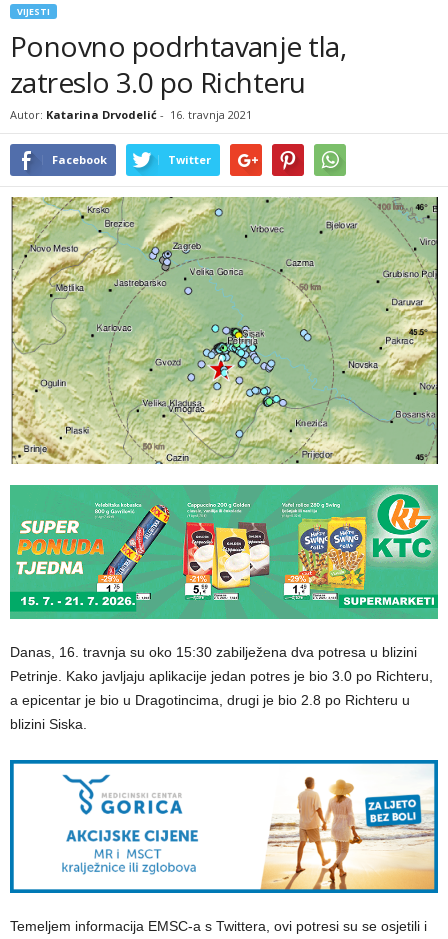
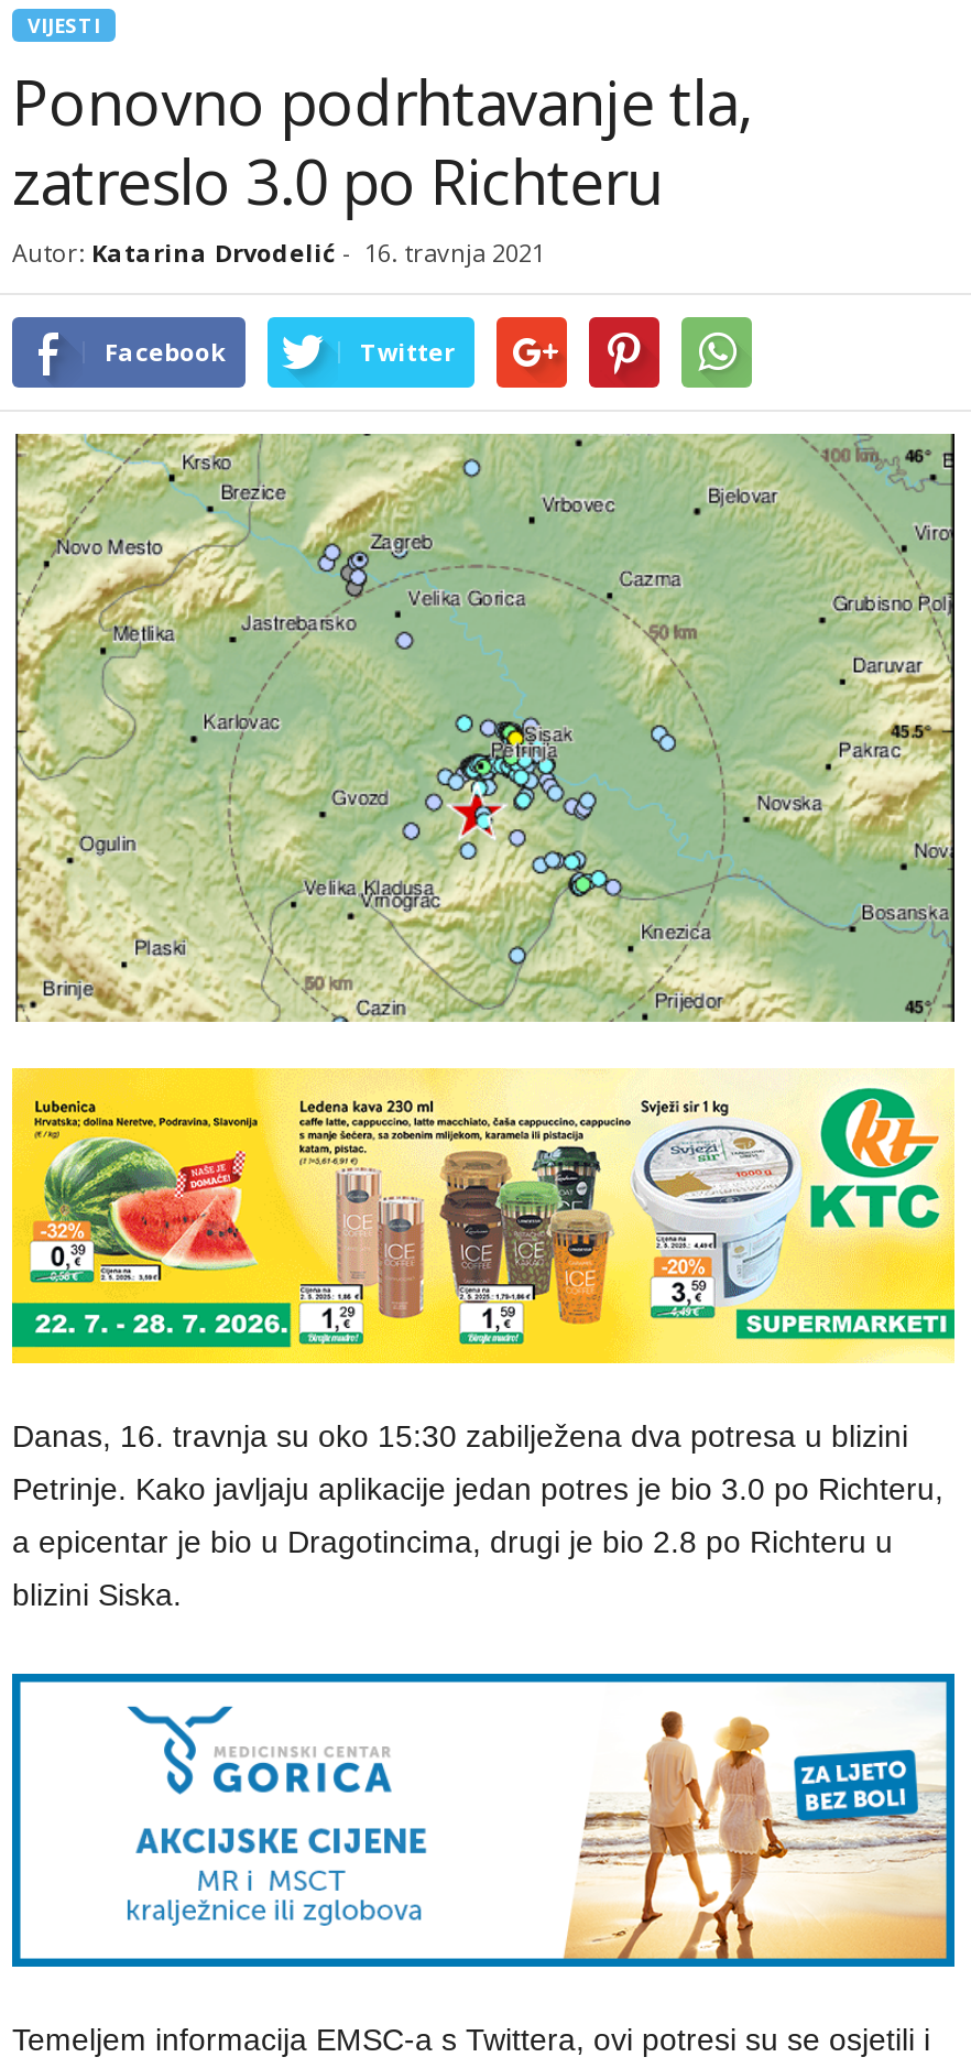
[9,484,439,620] [image] -> [10,1066,957,1365] [image]

